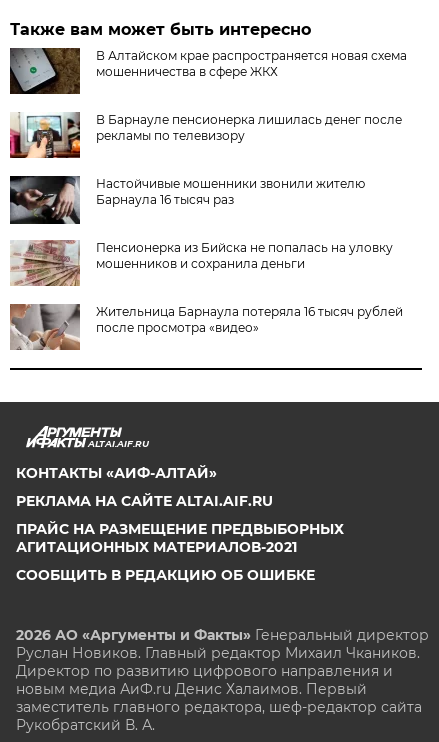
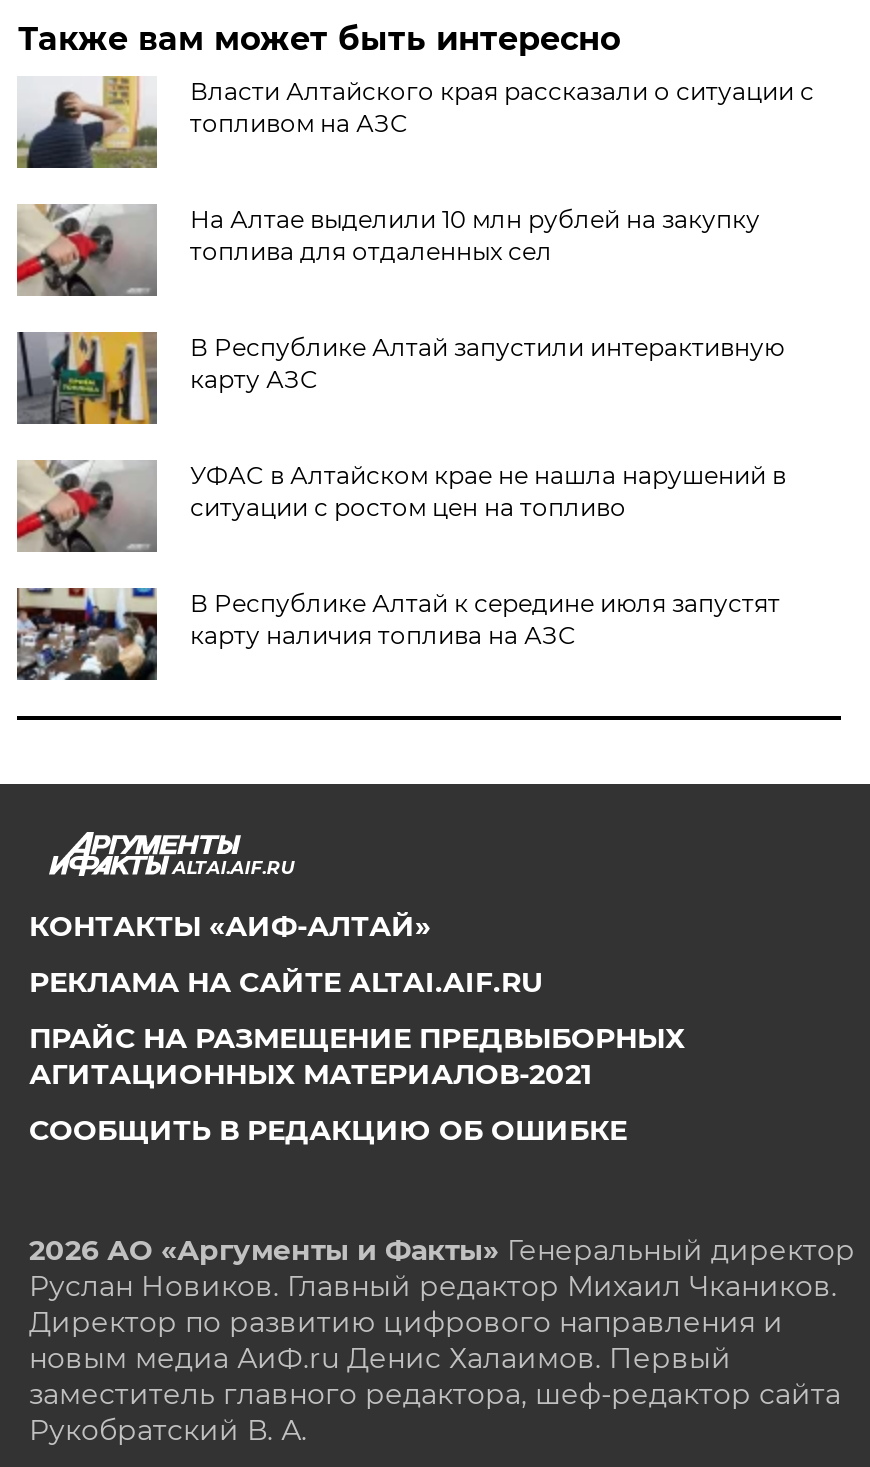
[9,47,407,95] [image] | В Алтайском крае распространяется новая схема | мошенничества в сфере ЖКХ -> [15,74,814,170] [image] | Власти Алтайского края рассказали о ситуации с | топливом на АЗС
[10,112,402,159] [image] | В Барнауле пенсионерка лишилась денег после | рекламы по телевизору -> [17,202,760,298] [image] | На Алтае выделили 10 млн рублей на закупку | топлива для отдаленных сел
[10,175,365,225] [image] | Настойчивые мошенники звонили жителю | Барнаула 16 тысяч раз -> [15,330,784,428] [image] | В Республике Алтай запустили интерактивную | карту АЗС
[10,240,393,287] [image] | Пенсионерка из Бийска не попалась на уловку | мошенников и сохранила деньги -> [15,460,786,554] [image] | УФАС в Алтайском крае не нашла нарушений в | ситуации с ростом цен на топливо
[9,303,403,351] [image] | Жительница Барнаула потеряла 16 тысяч рублей | после просмотра «видео» -> [15,586,780,682] [image] | В Республике Алтай к середине июля запустят | карту наличия топлива на АЗС

